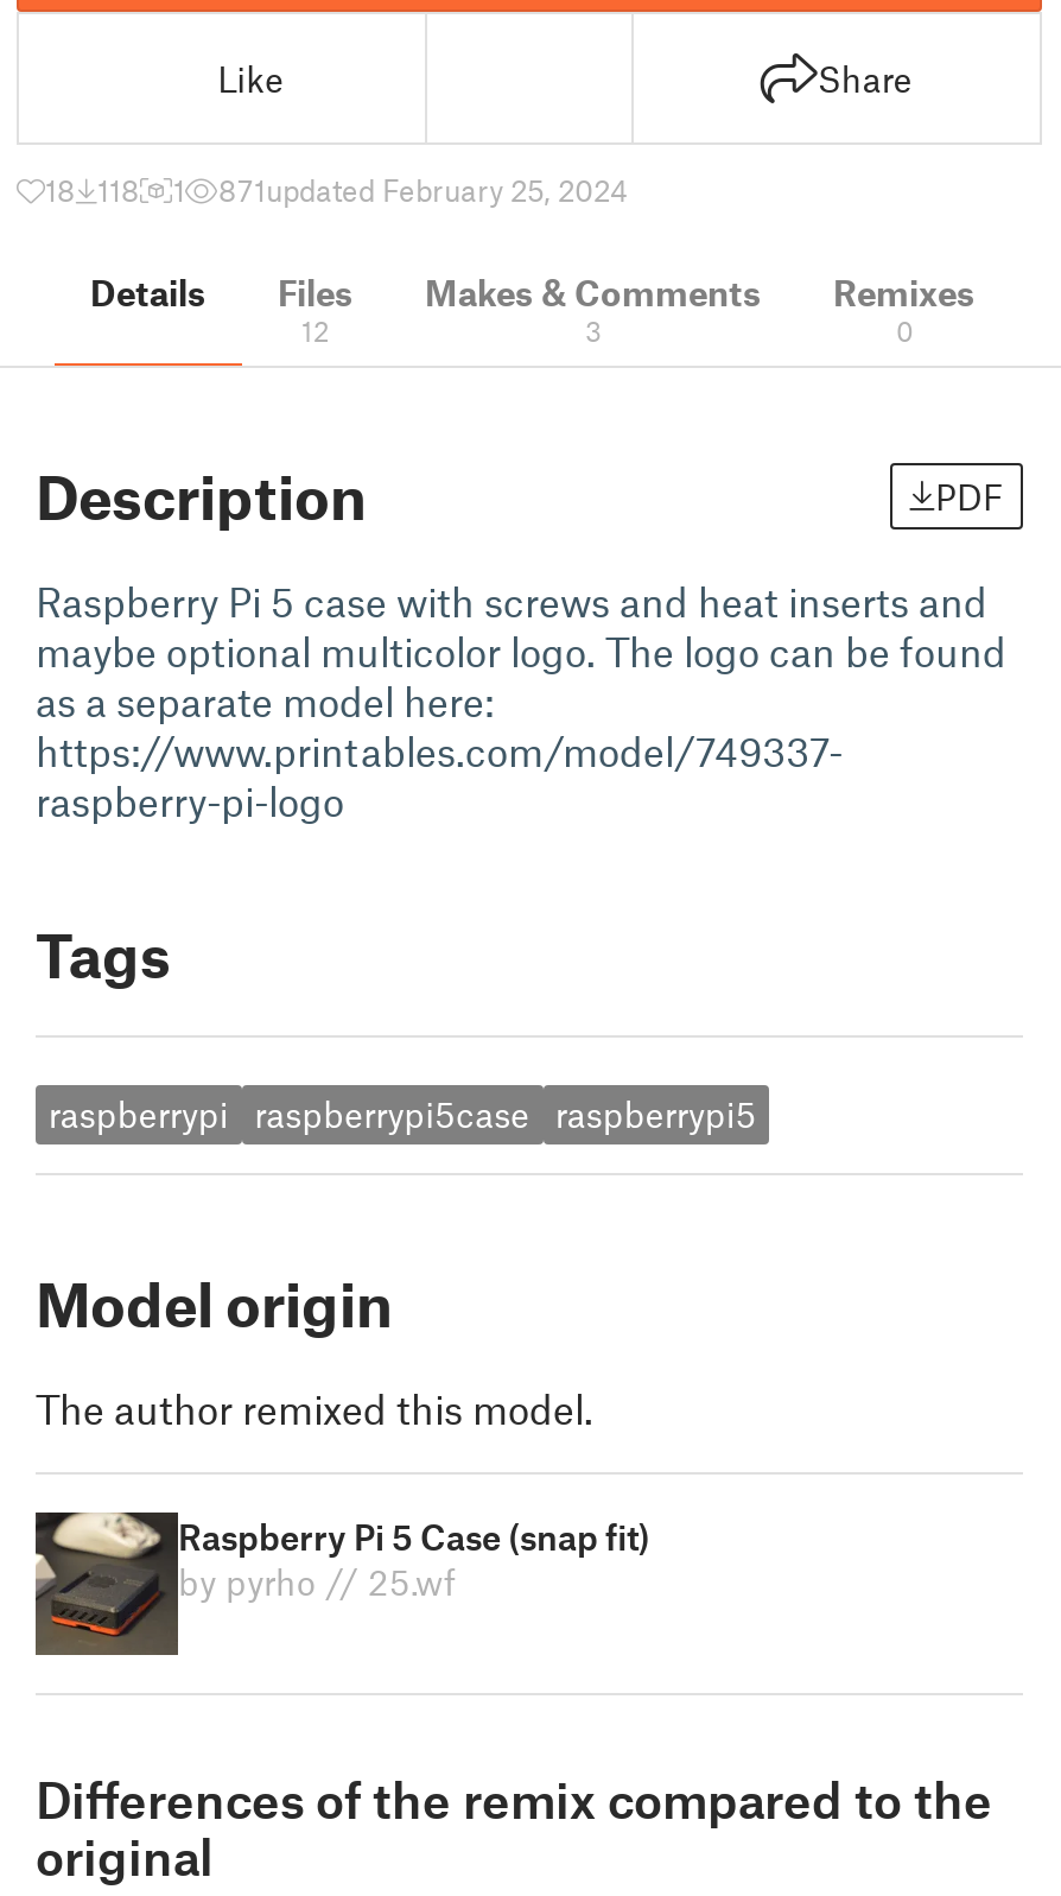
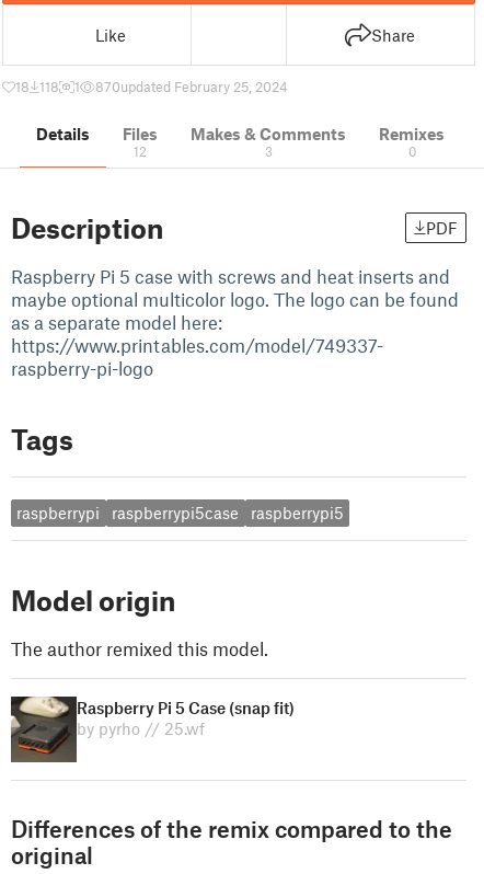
[218,171,629,209] 871updated February 25, 2024 -> [95,78,288,95] 870updated February 25, 2024

